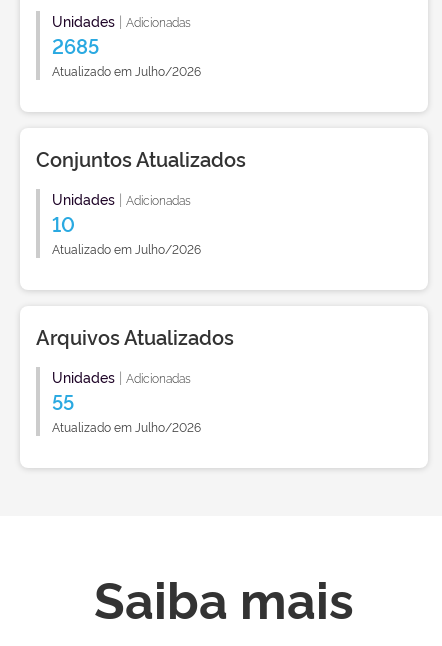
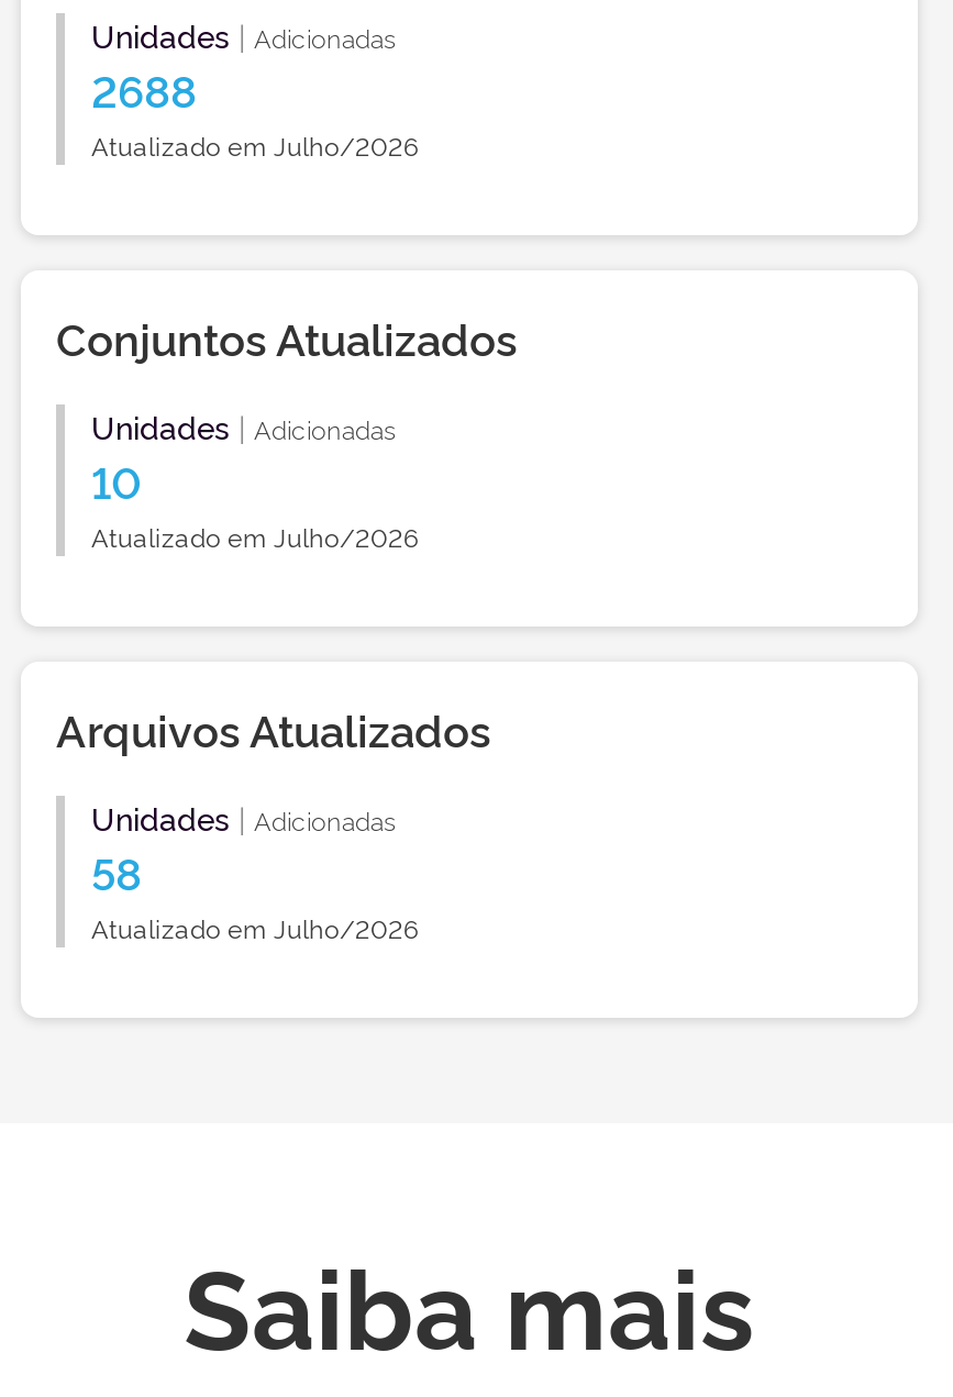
[52,30,99,58] 2685 -> [91,56,197,118] 2688
[52,386,74,414] 55 -> [91,839,142,900] 58

